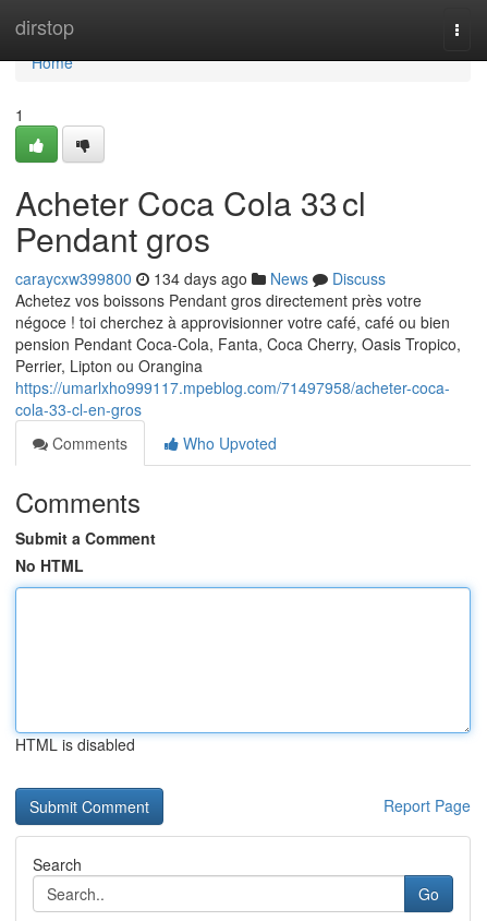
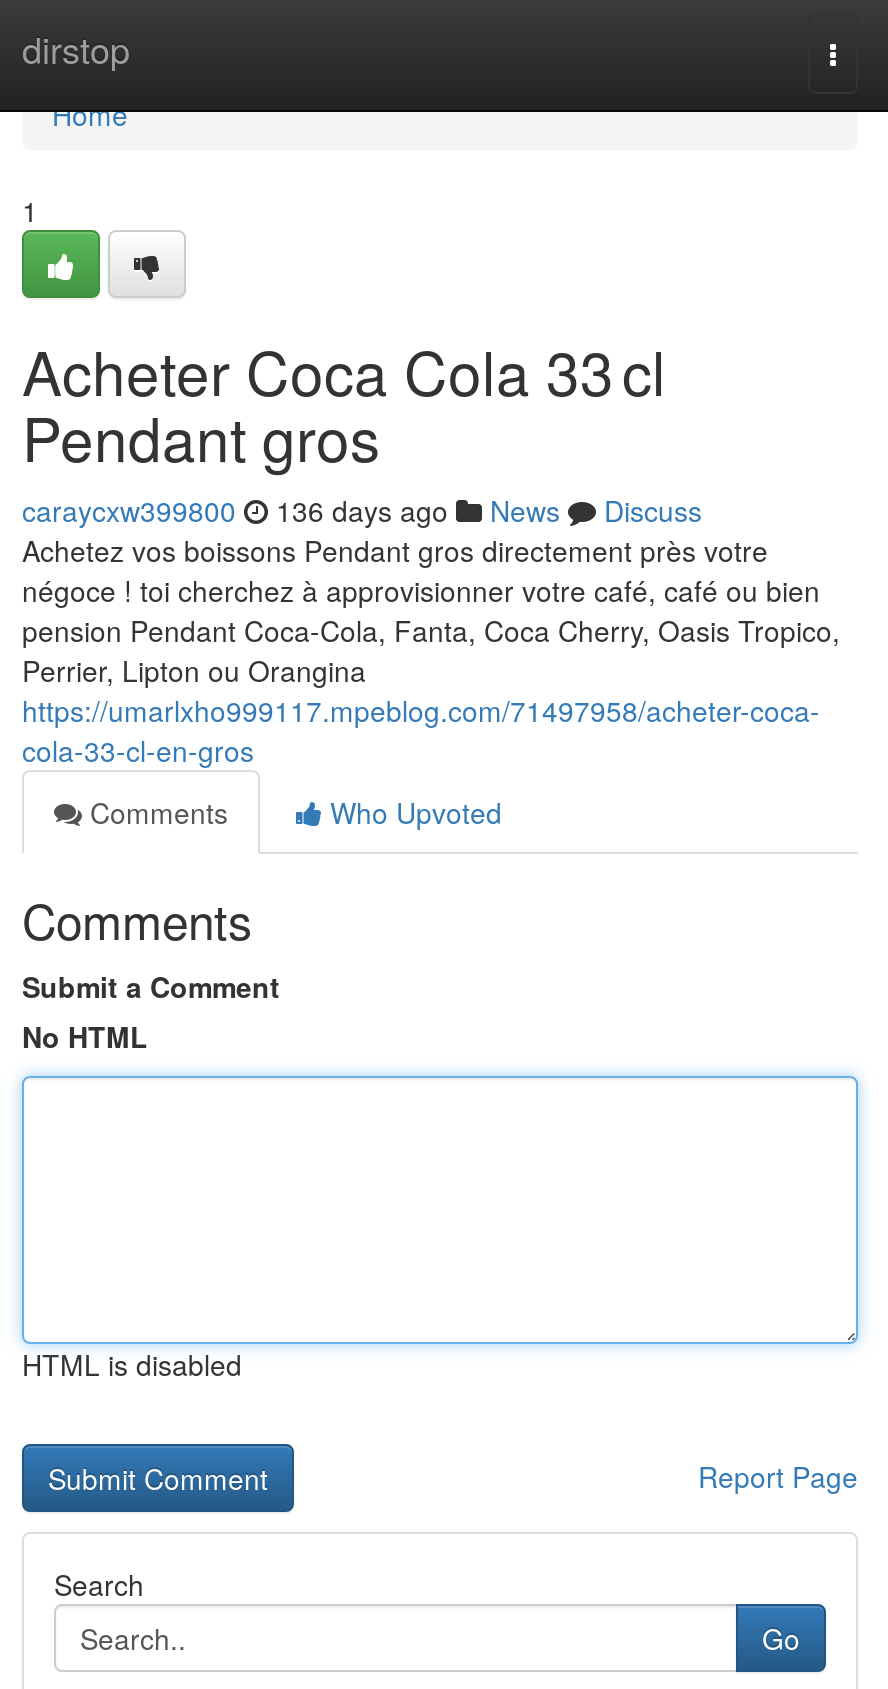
[15,267,386,289] caraycxw399800 134 days ago News Discuss -> [22,490,702,530] caraycxw399800 136 days ago News Discuss

